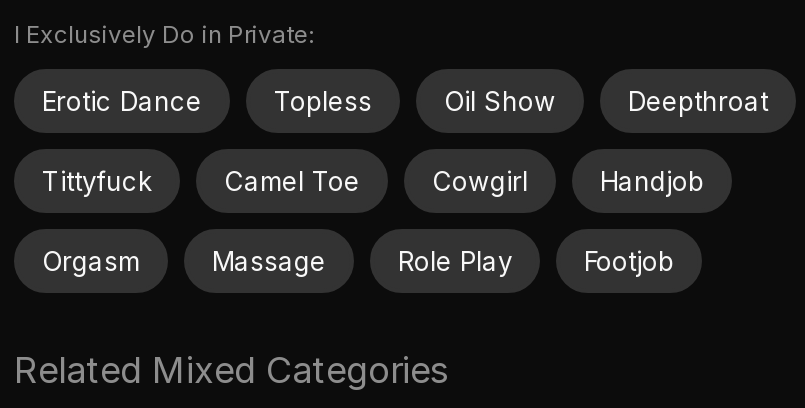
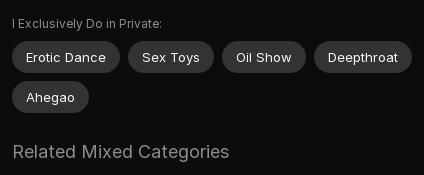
[274,85,372,117] Topless -> [142,49,200,65] Sex Toys
[42,165,704,277] Tittyfuck | Camel Toe | Cowgirl | Handjob | Orgasm | Massage | Role Play | Footjob -> [26,89,75,105] Ahegao

